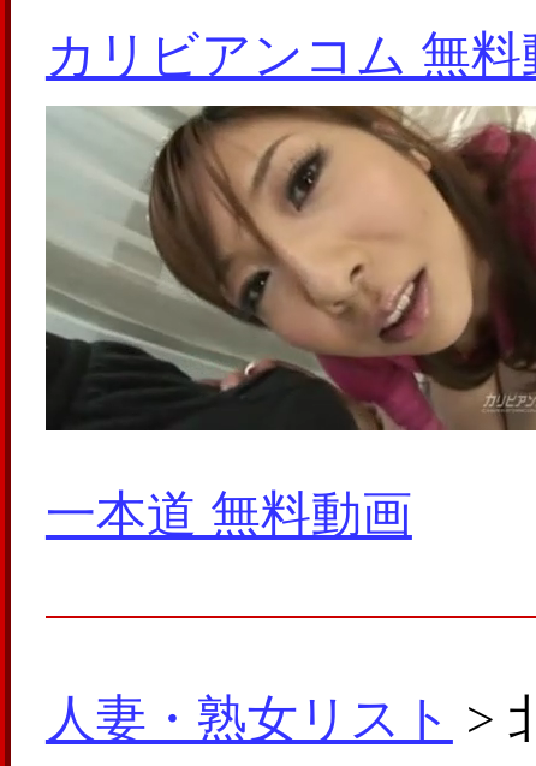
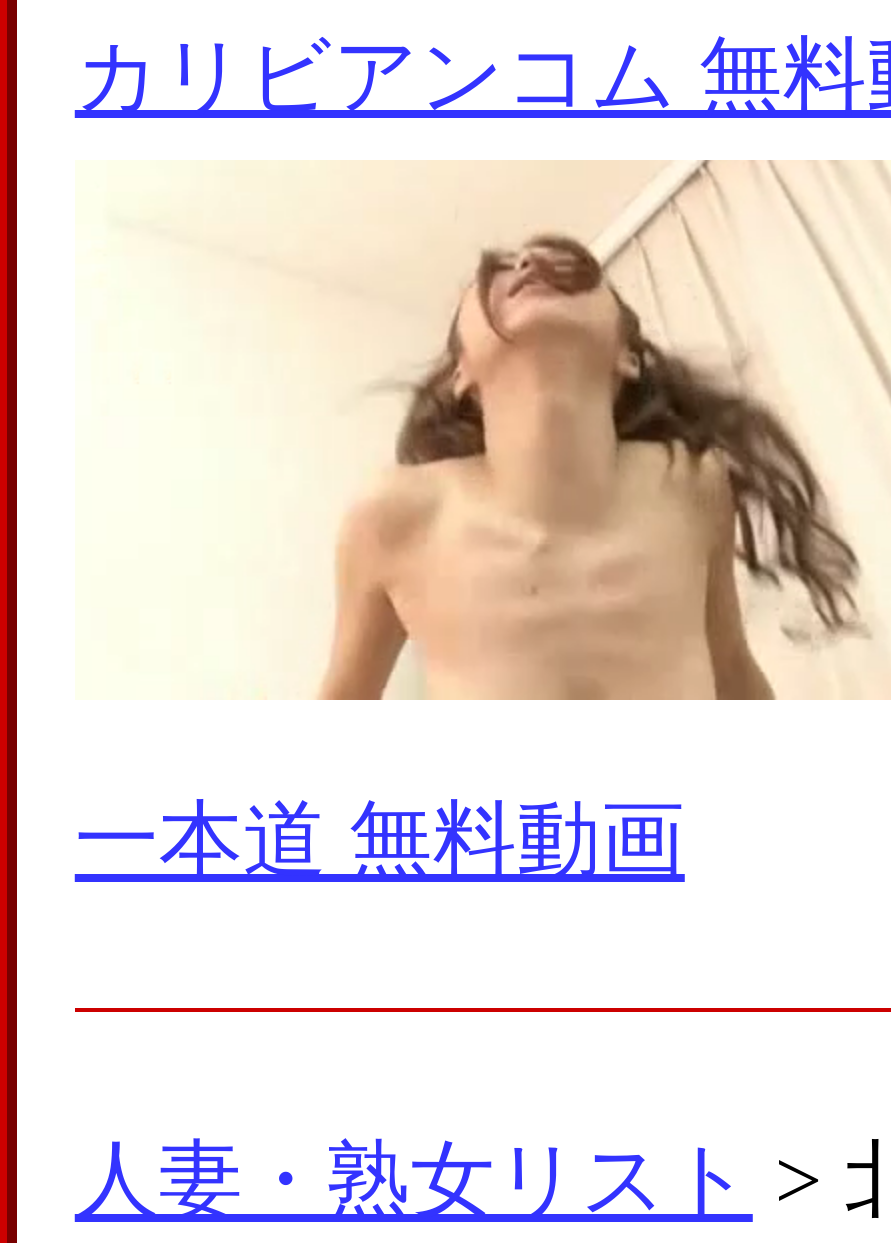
[44,105,532,432] [image] -> [75,160,885,702] [image]

